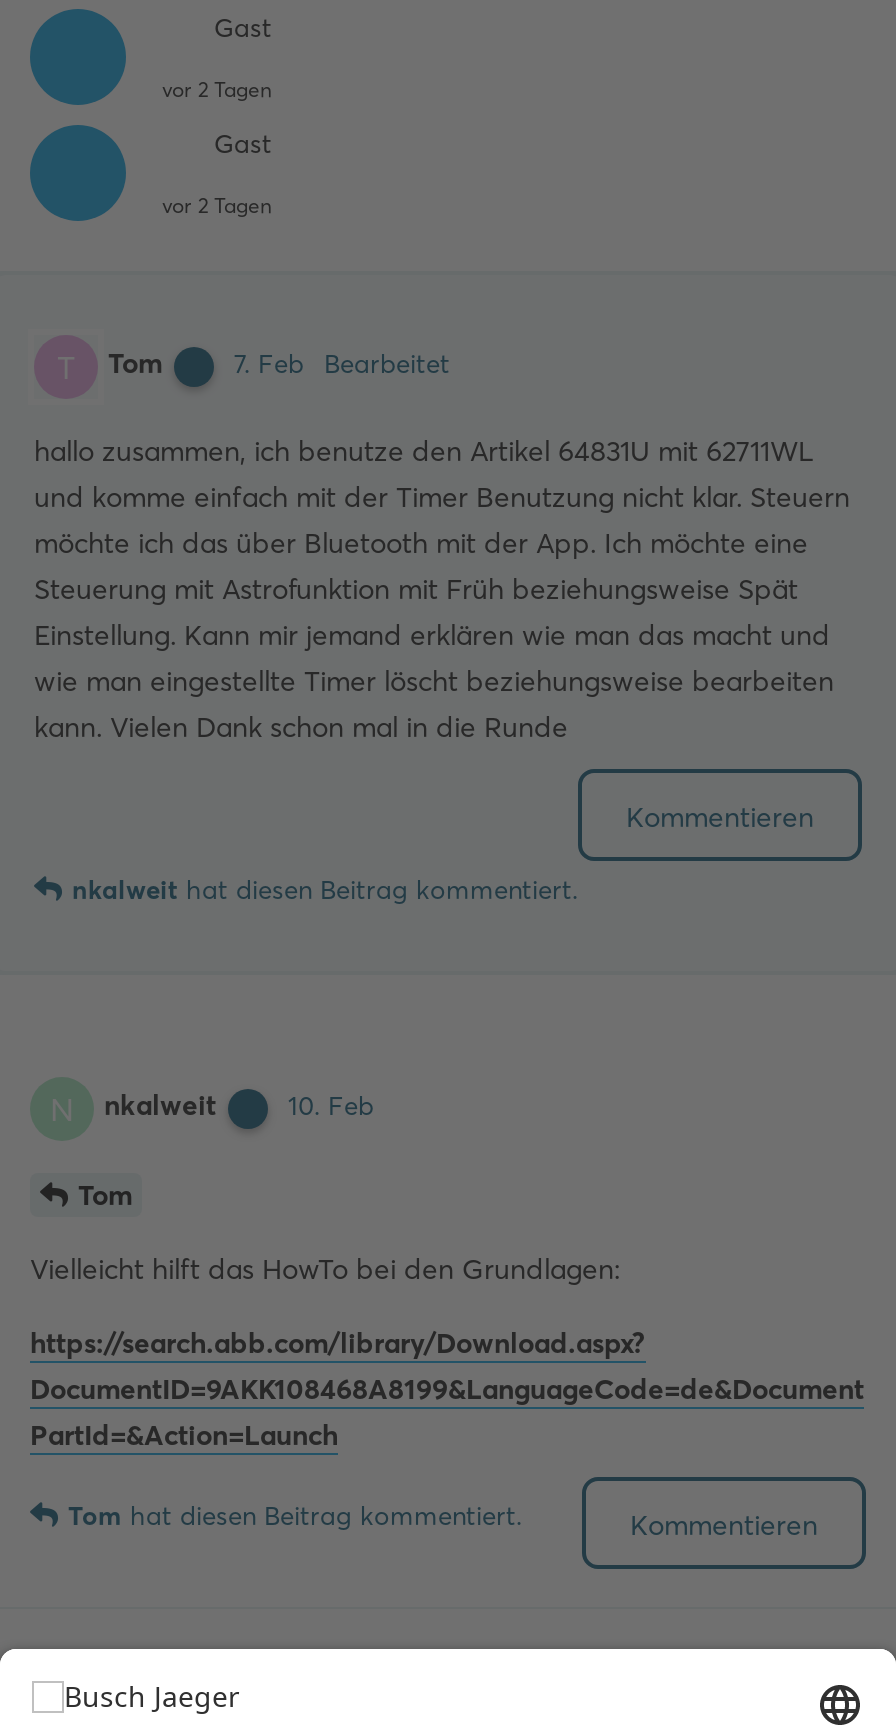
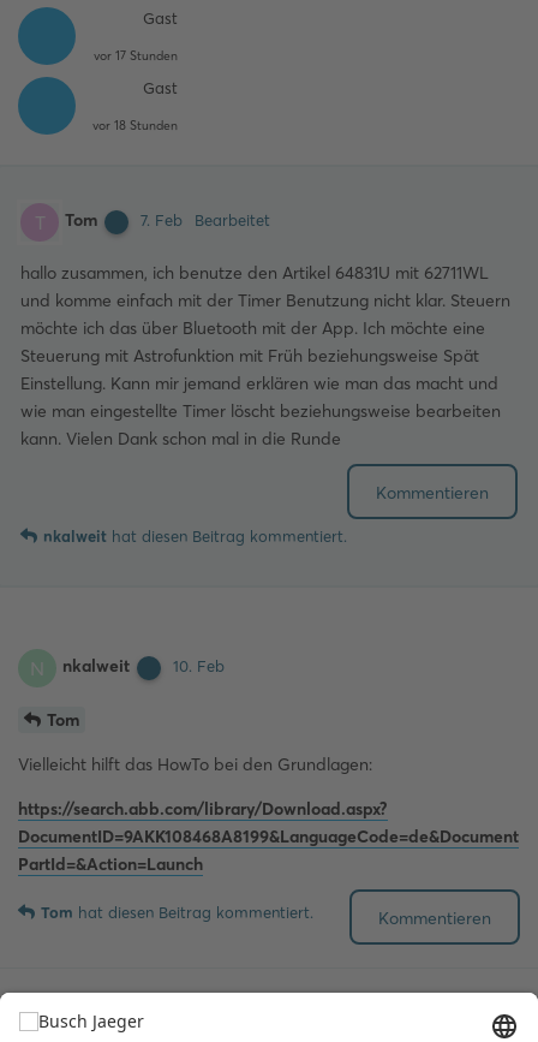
[162,77,272,103] vor 2 Tagen -> [94,48,178,64] vor 17 Stunden
[162,193,272,219] vor 2 Tagen -> [92,118,178,133] vor 18 Stunden

